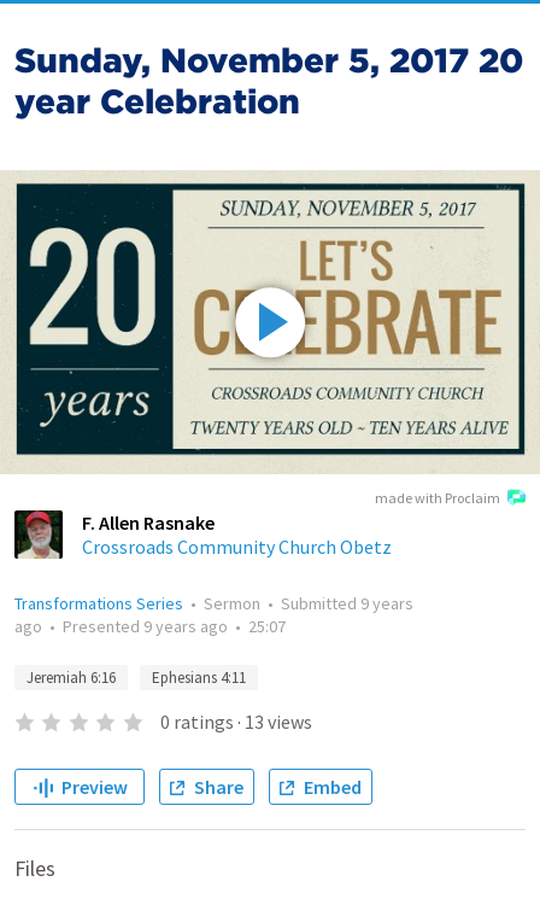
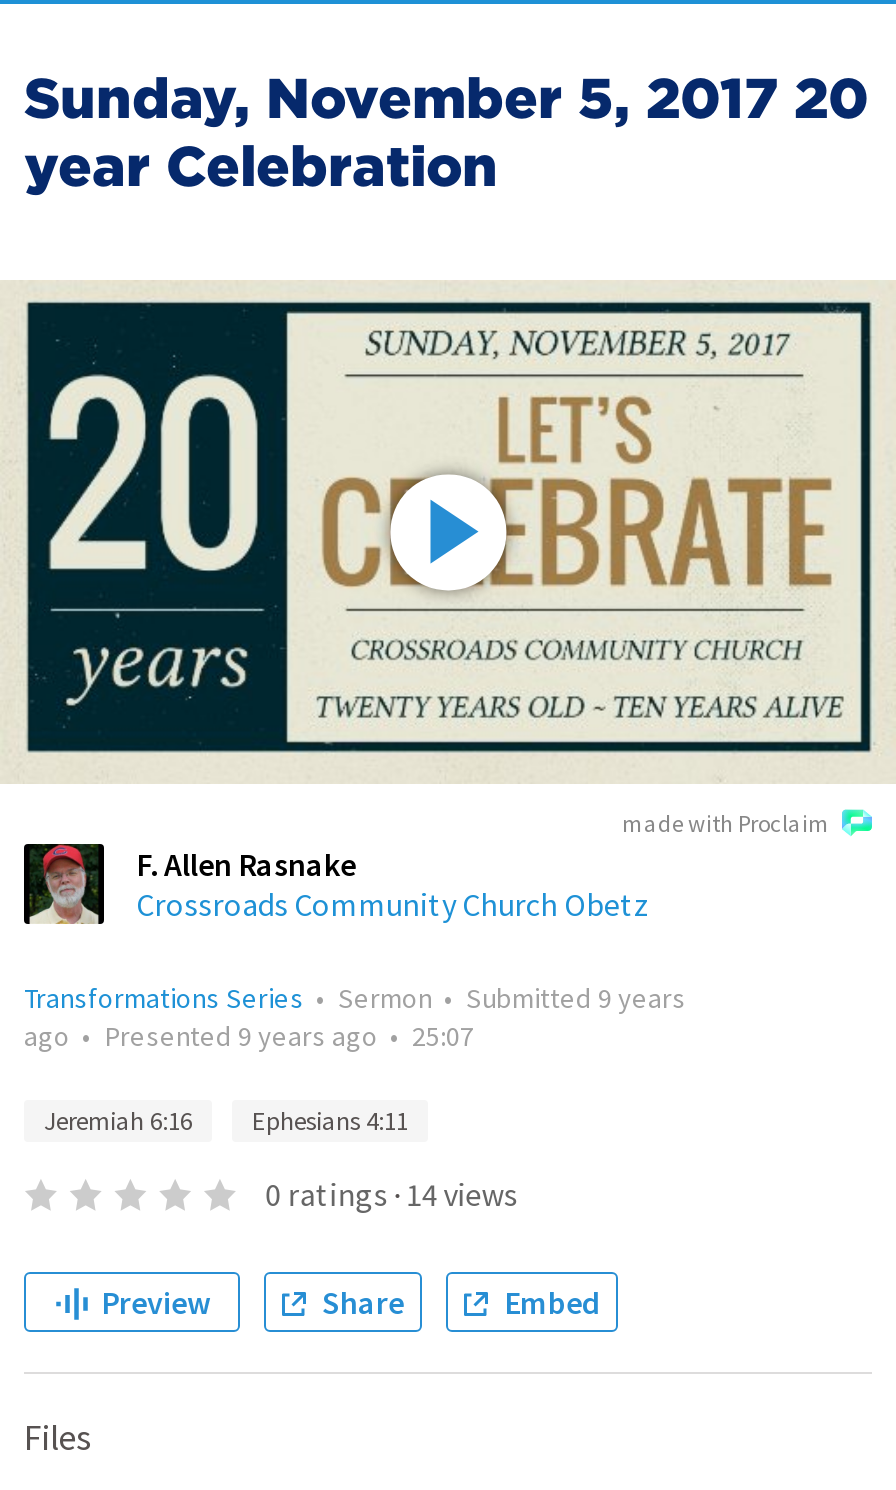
[160,710,312,734] 0 ratings · 13 views -> [265,1174,517,1214] 0 ratings · 14 views

